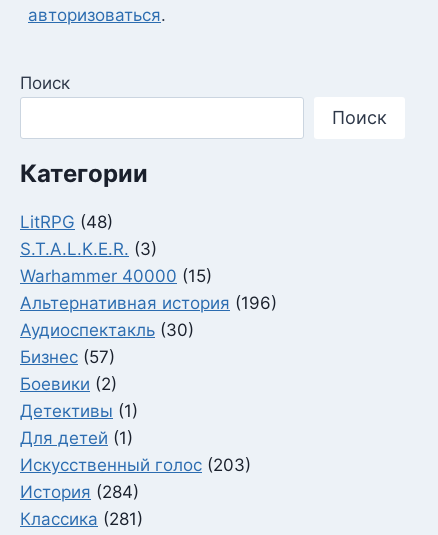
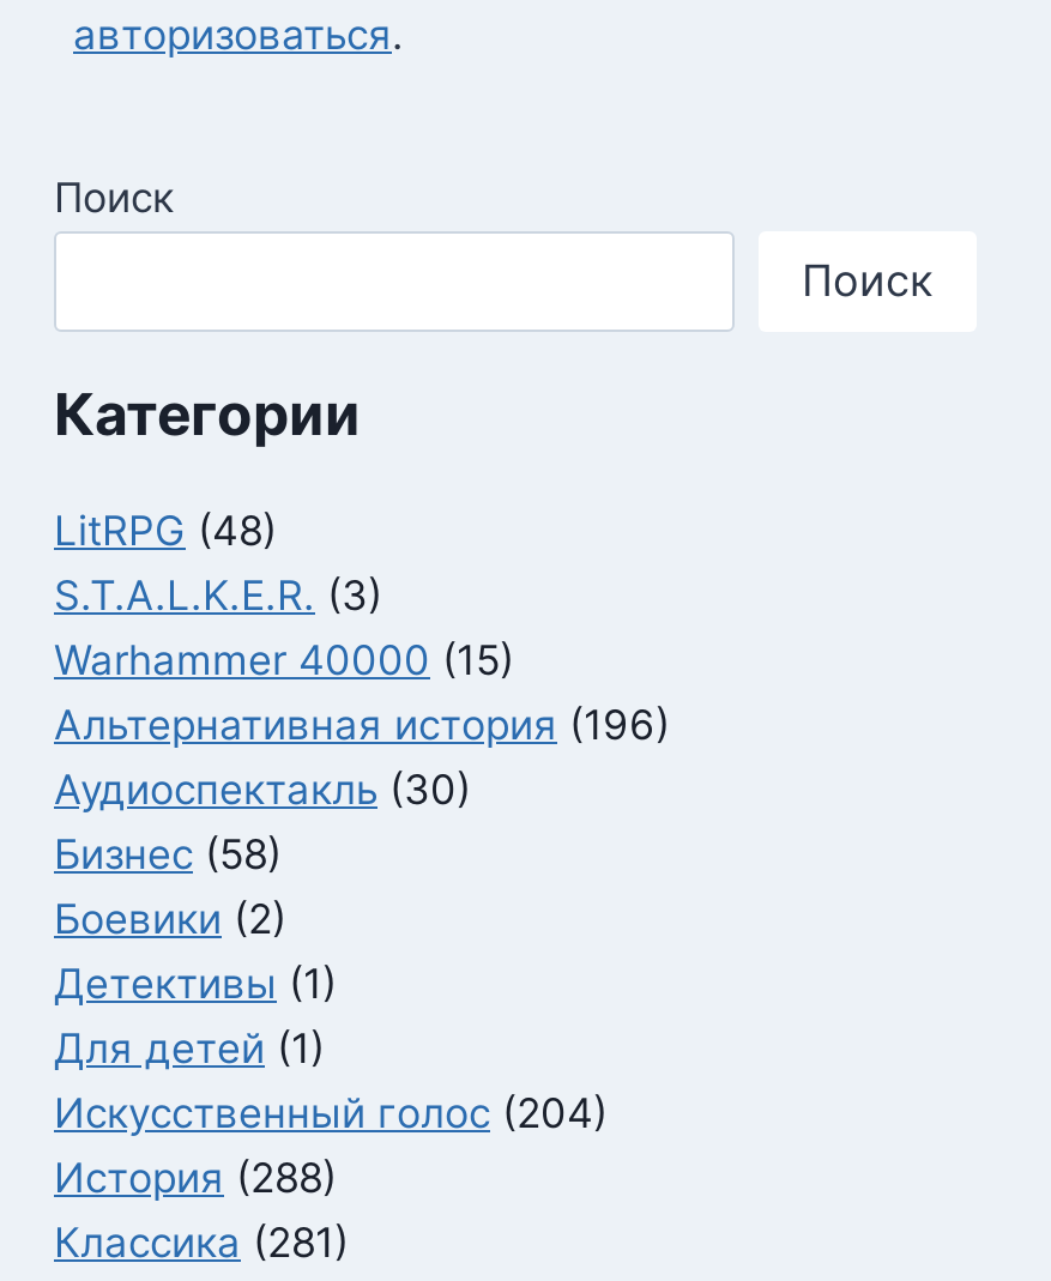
[20,347,115,367] Бизнес (57) -> [54,831,282,879] Бизнес (58)
[20,455,251,475] Искусственный голос (203) -> [54,1090,608,1138] Искусственный голос (204)
[20,482,139,502] История (284) -> [54,1155,337,1203] История (288)

